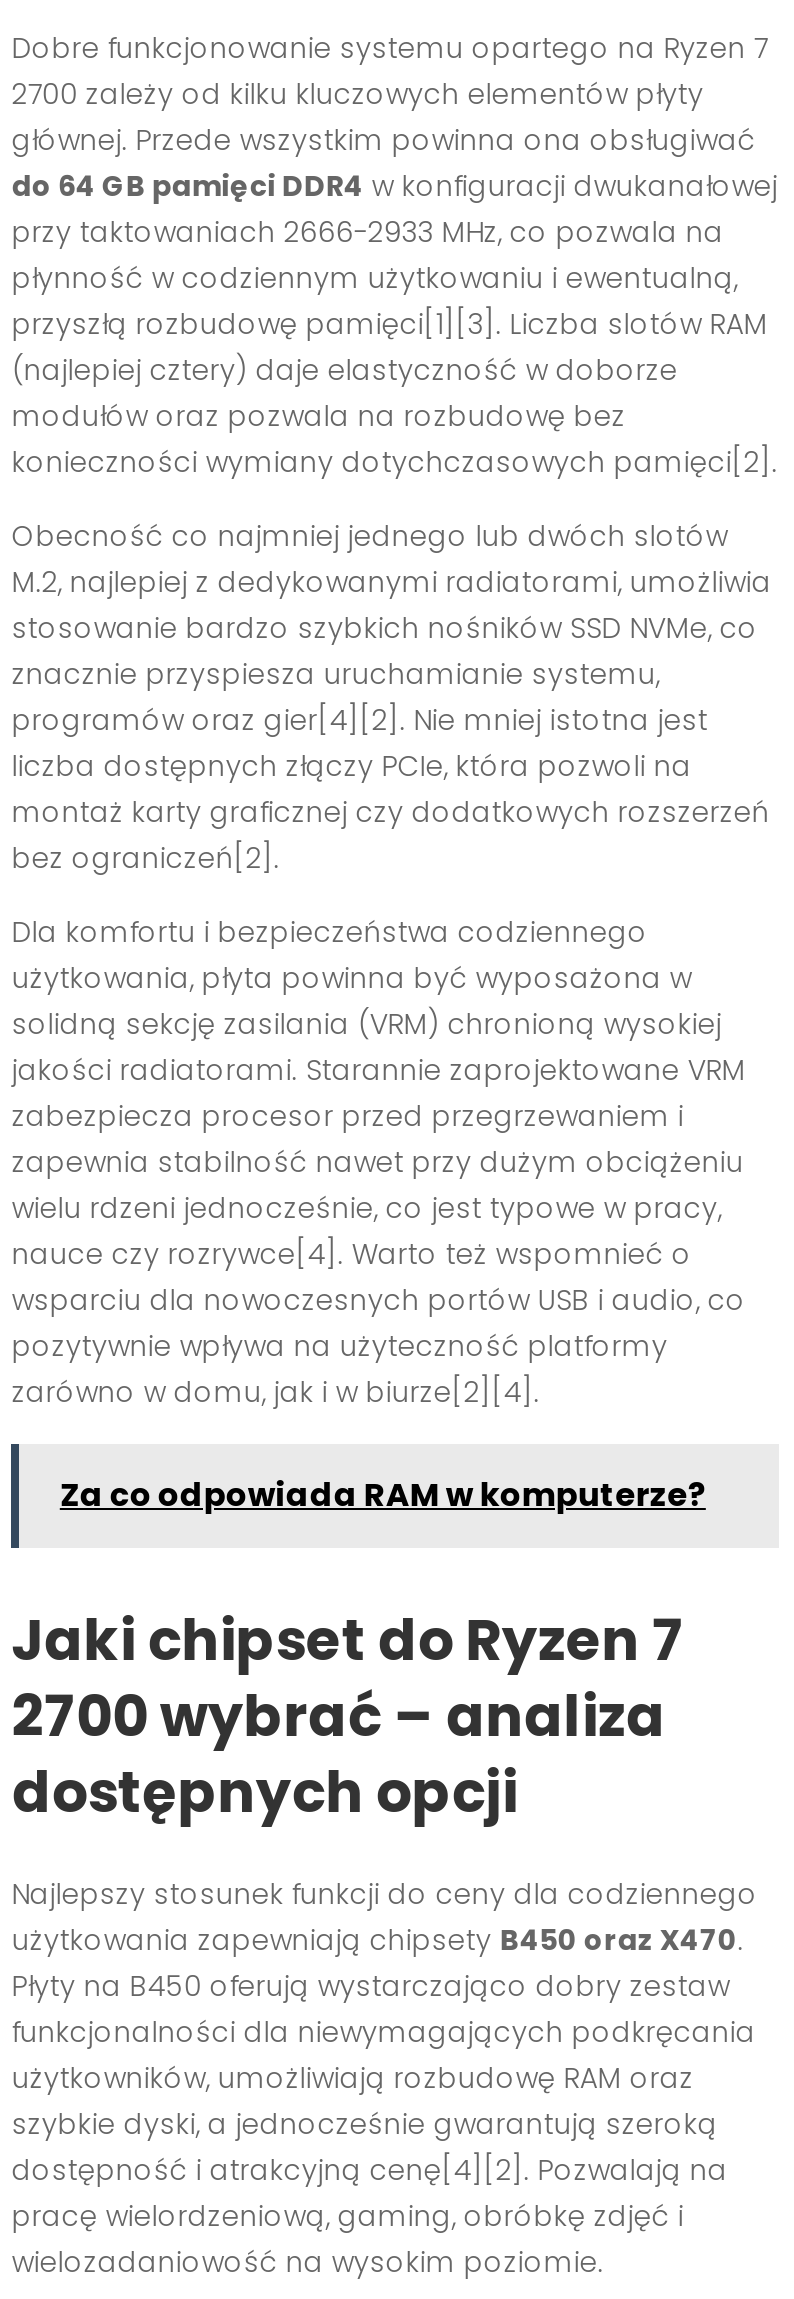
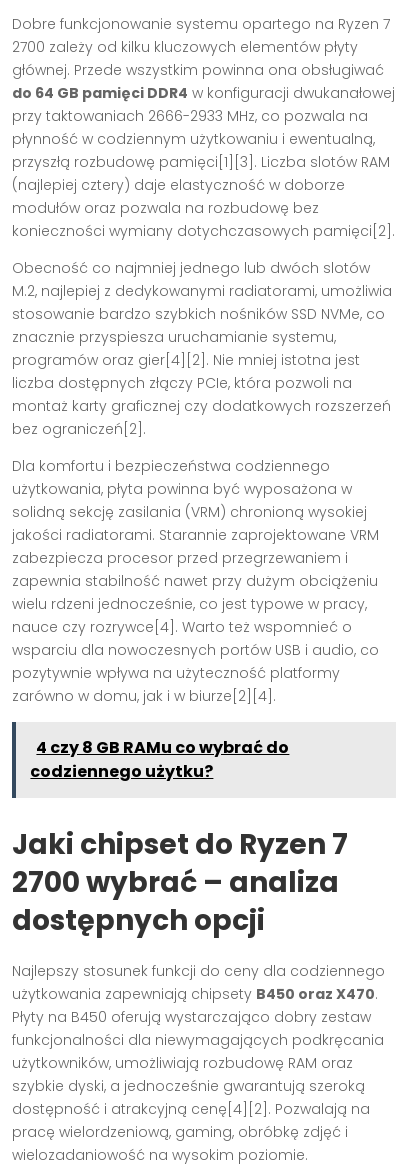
[60,1473,706,1519] Za co odpowiada RAM w komputerze? -> [30,736,289,783] 4 czy 8 GB RAMu co wybrać do | codziennego użytku?

